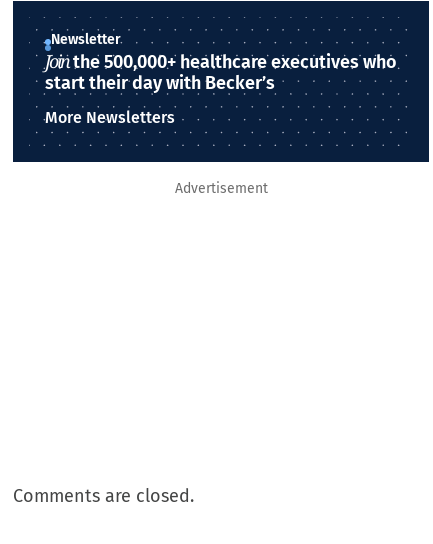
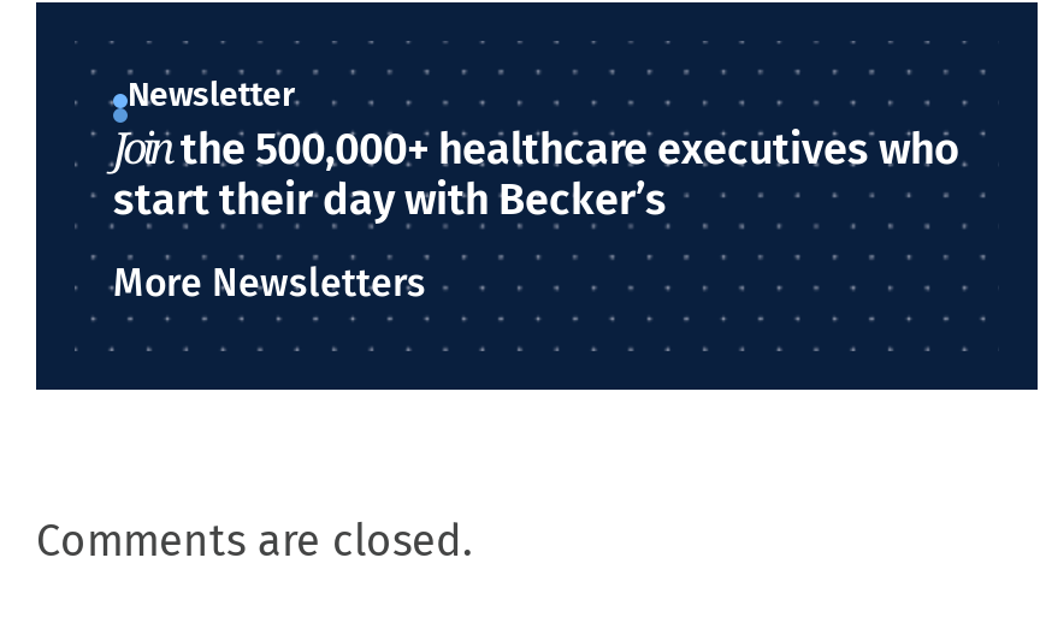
[174,180,267,197] Advertisement -> none

